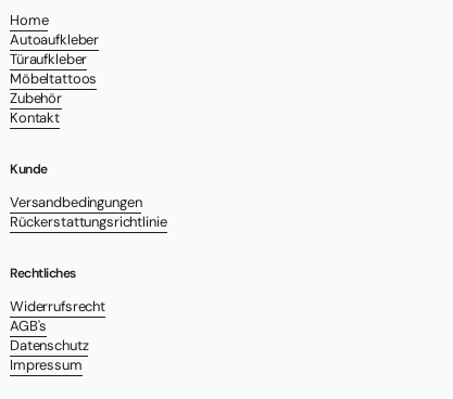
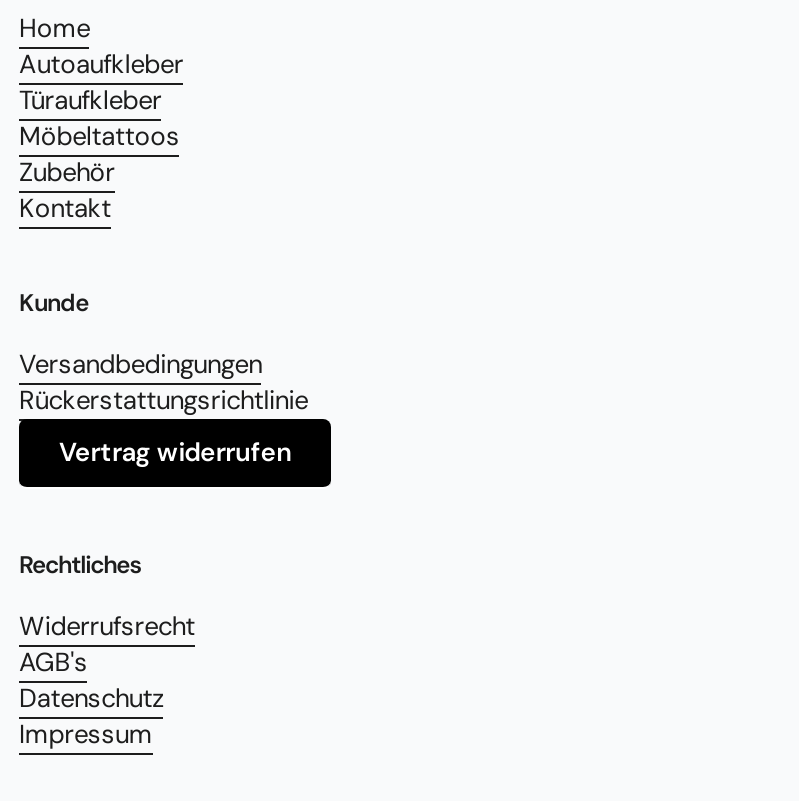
none -> [59,434,292,468] Vertrag widerrufen

